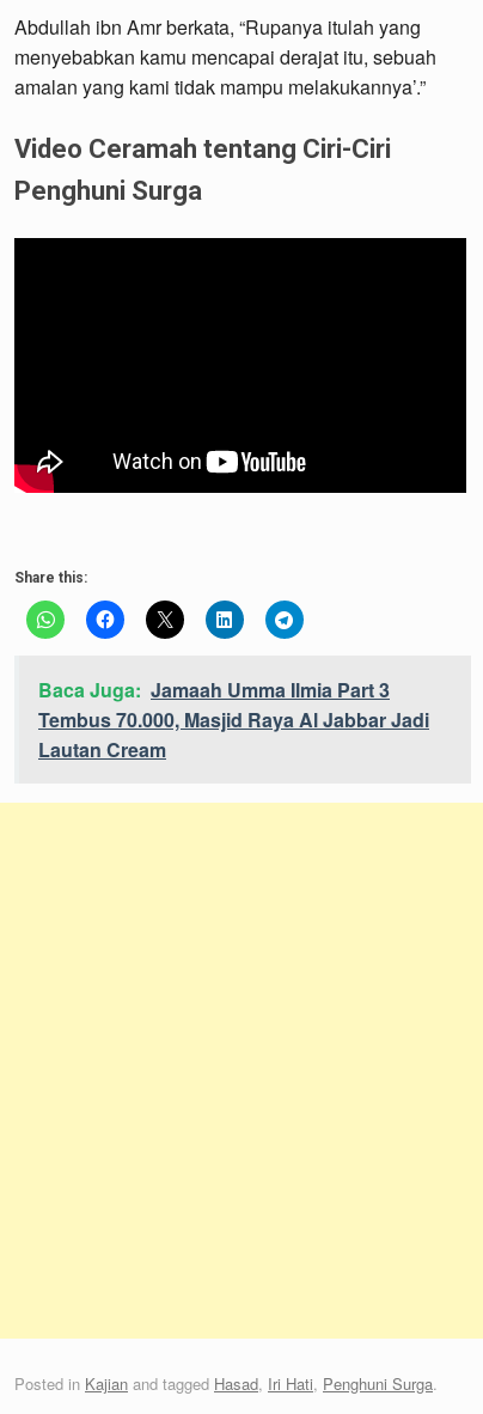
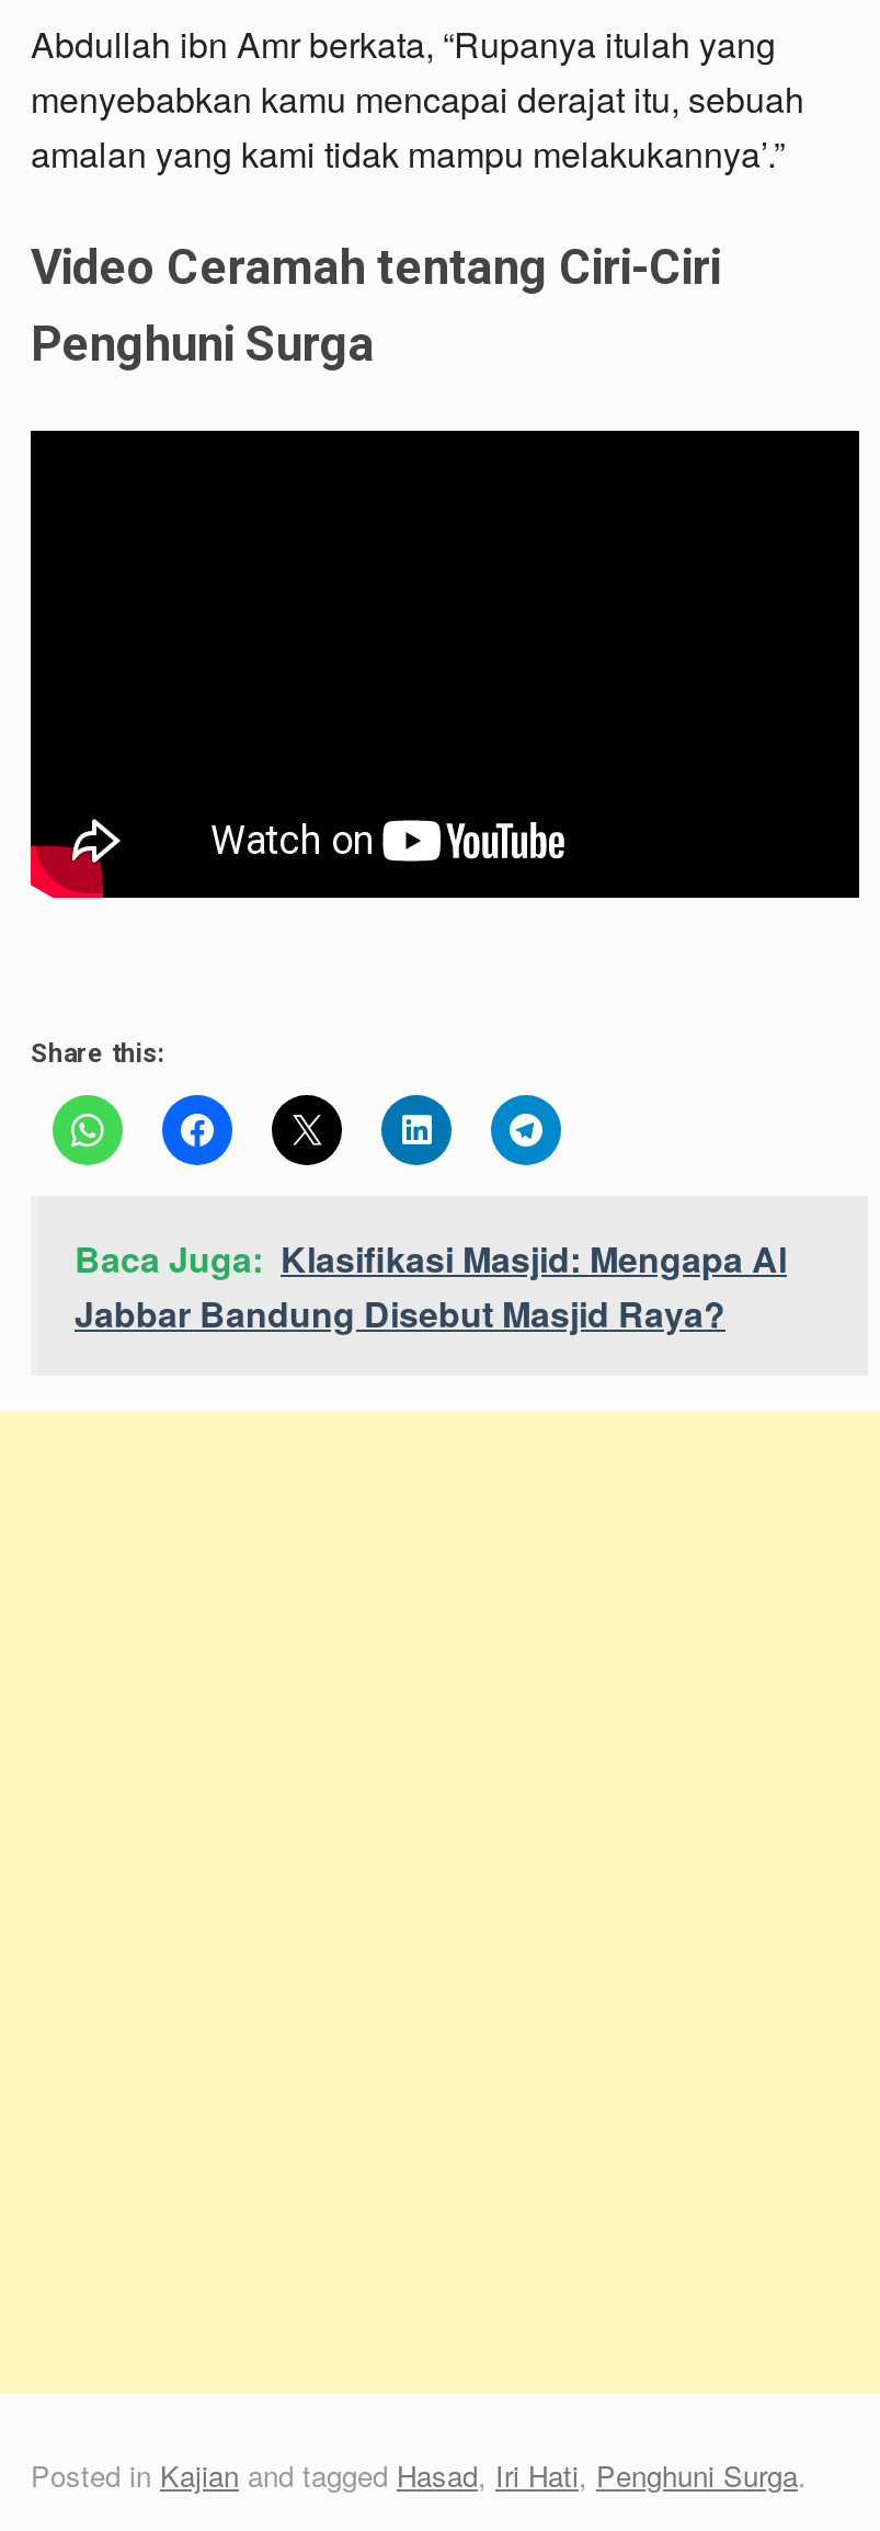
[38,676,429,764] Baca Juga: Jamaah Umma Ilmia Part 3 | Tembus 70.000, Masjid Raya Al Jabbar Jadi | Lautan Cream -> [75,1234,787,1339] Baca Juga: Klasifikasi Masjid: Mengapa Al | Jabbar Bandung Disebut Masjid Raya?

